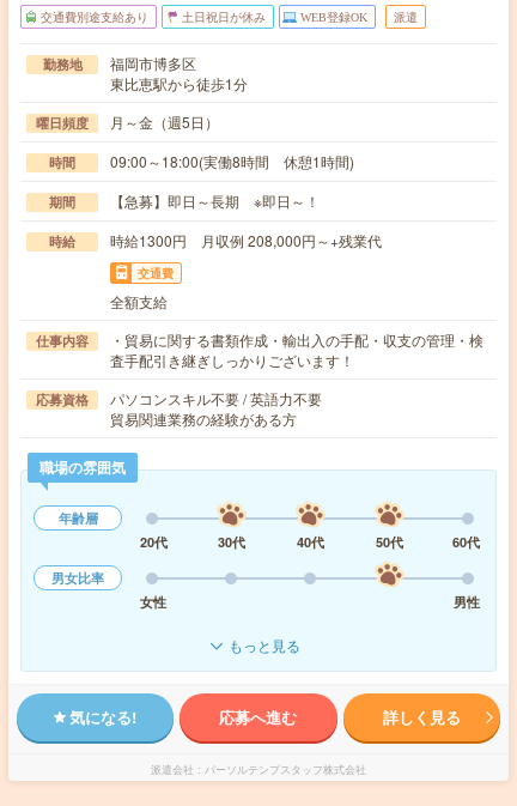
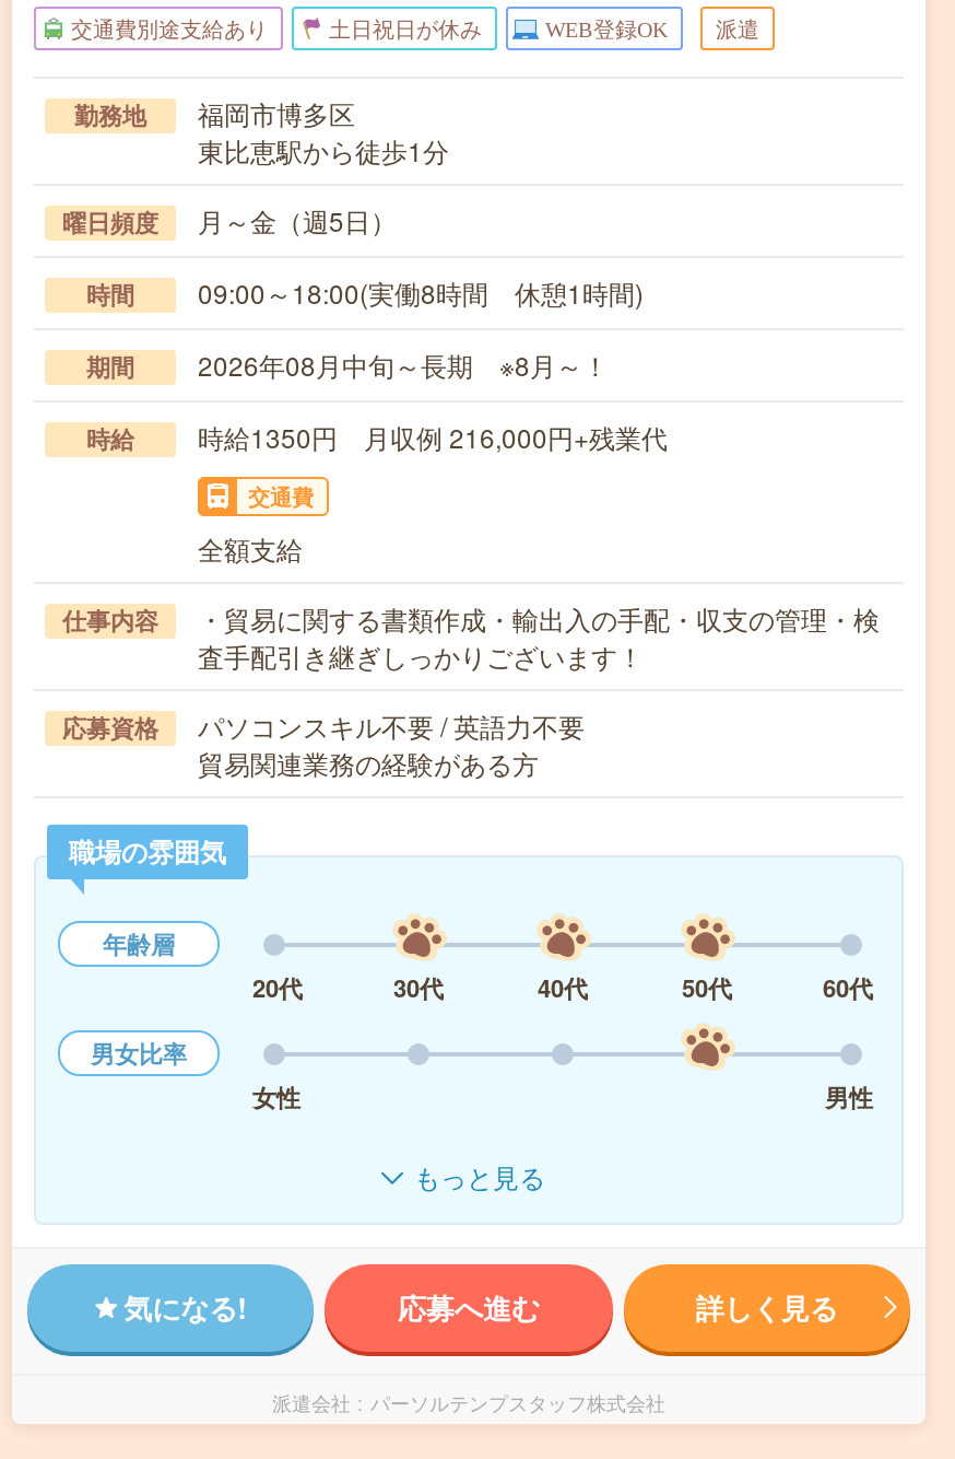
[110,190,320,211] 【急募】即日～長期 ※即日～！ -> [198,346,609,383] 2026年08月中旬～長期 ※8月～！
[110,230,382,250] 時給1300円 月収例 208,000円～+残業代 -> [198,418,668,455] 時給1350円 月収例 216,000円+残業代

